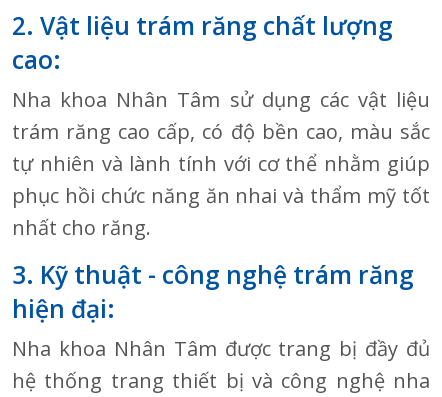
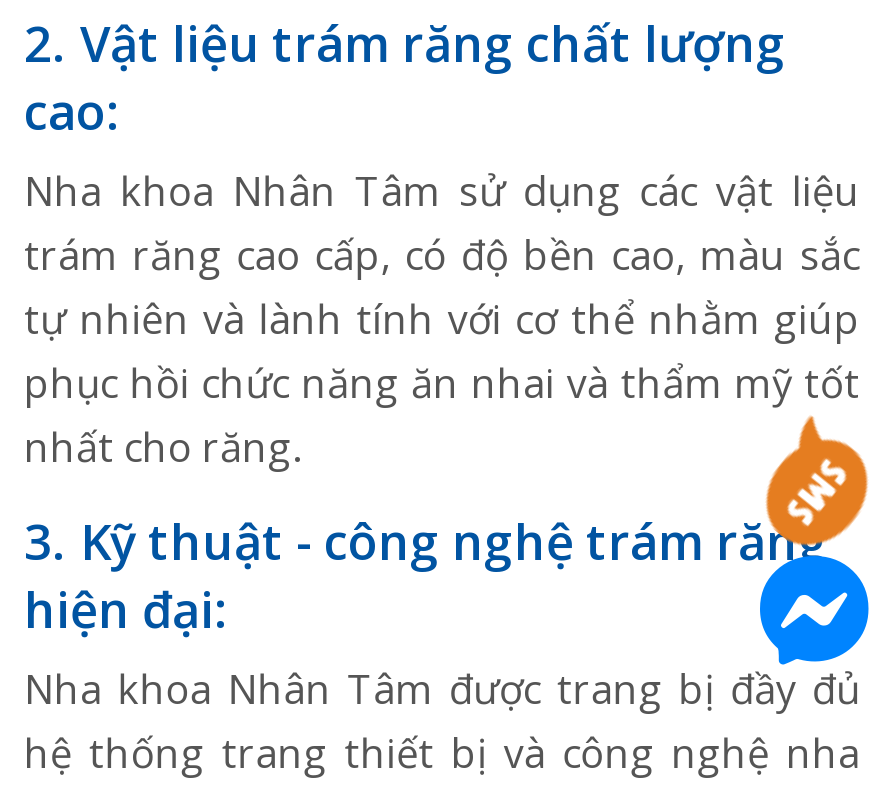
none -> [764,414,870,538] [image]
none -> [758,558,872,656] [image]

